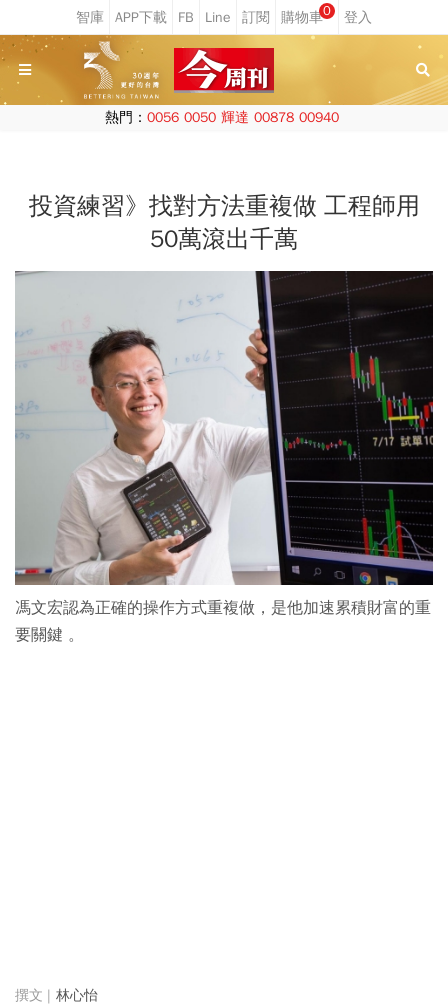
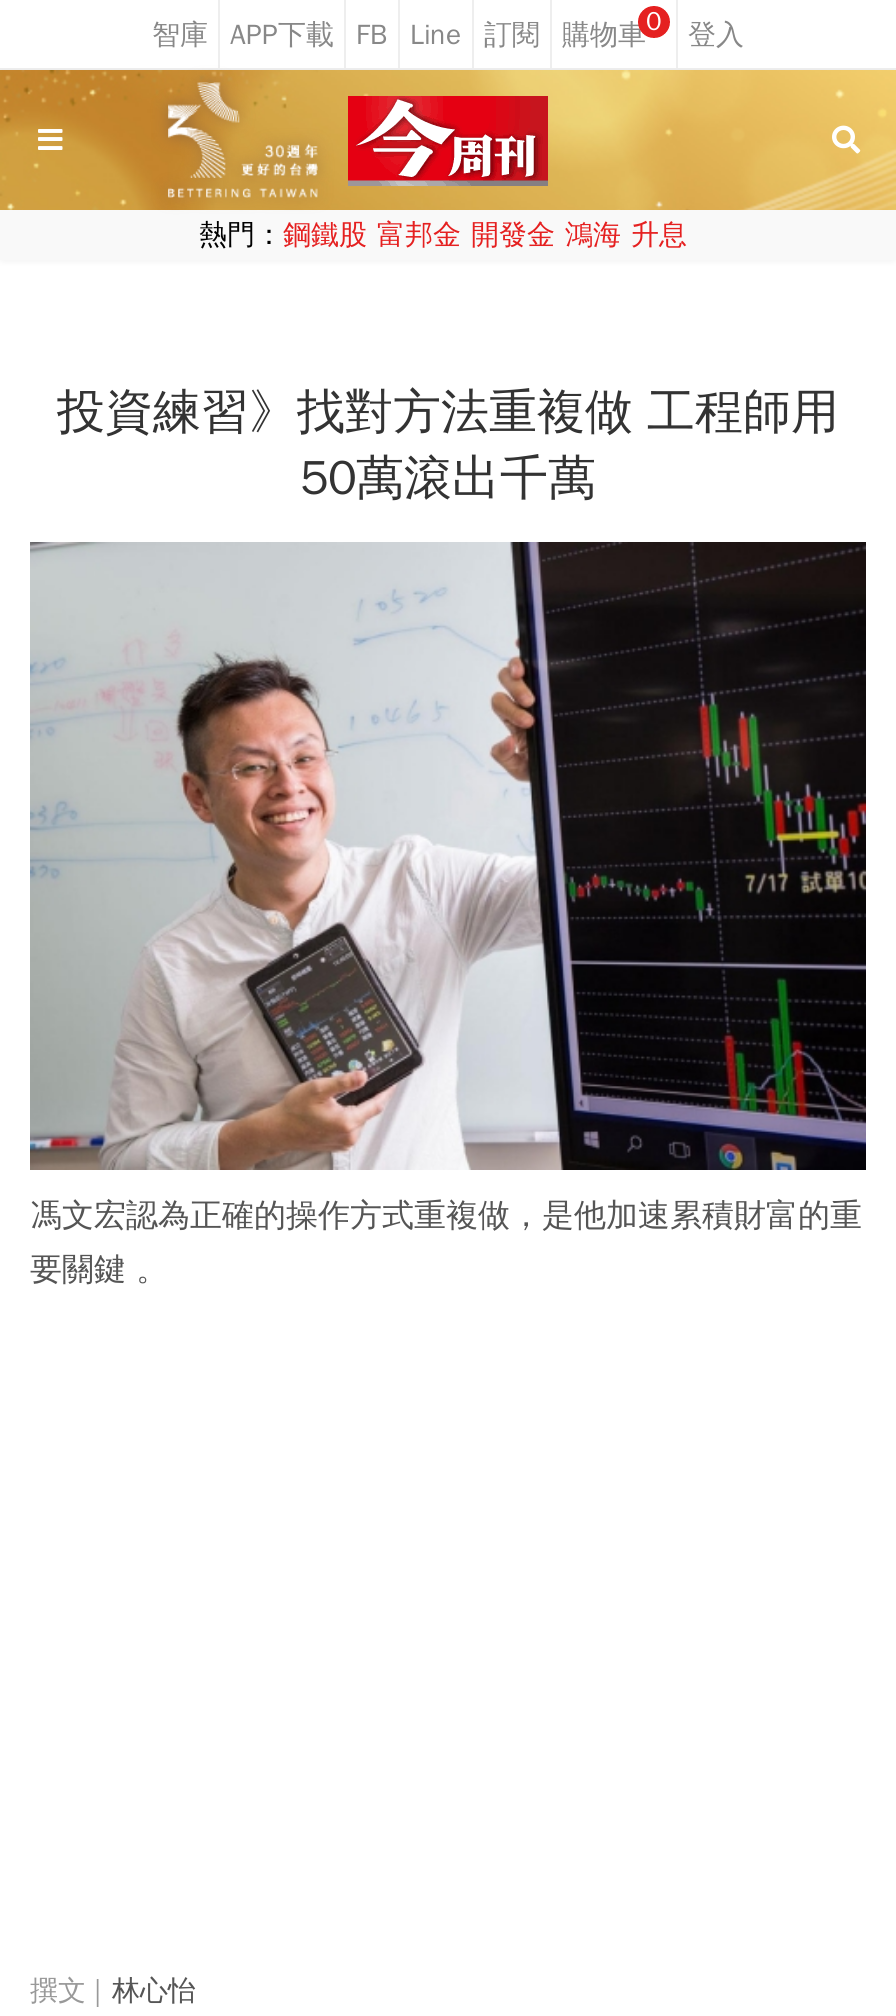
[104,109,338,126] 熱門：0056 0050 輝達 00878 00940 -> [199,218,687,252] 熱門：鋼鐵股 富邦金 開發金 鴻海 升息

